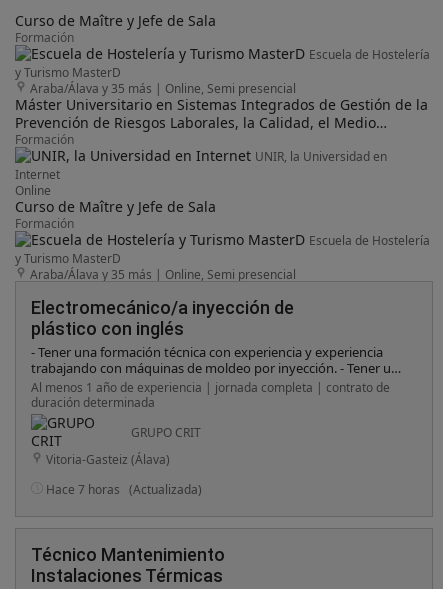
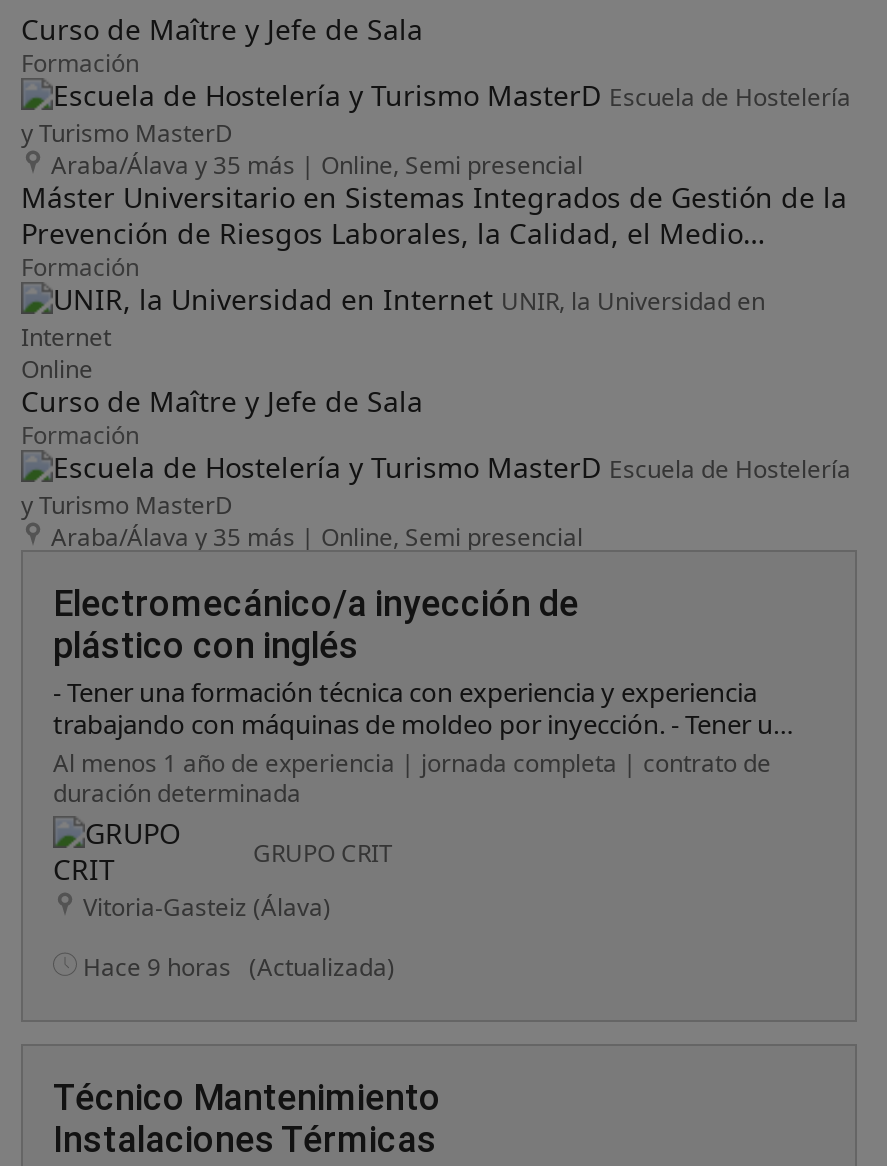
[46,481,202,498] Hace 7 horas (Actualizada) -> [83,950,395,984] Hace 9 horas (Actualizada)

